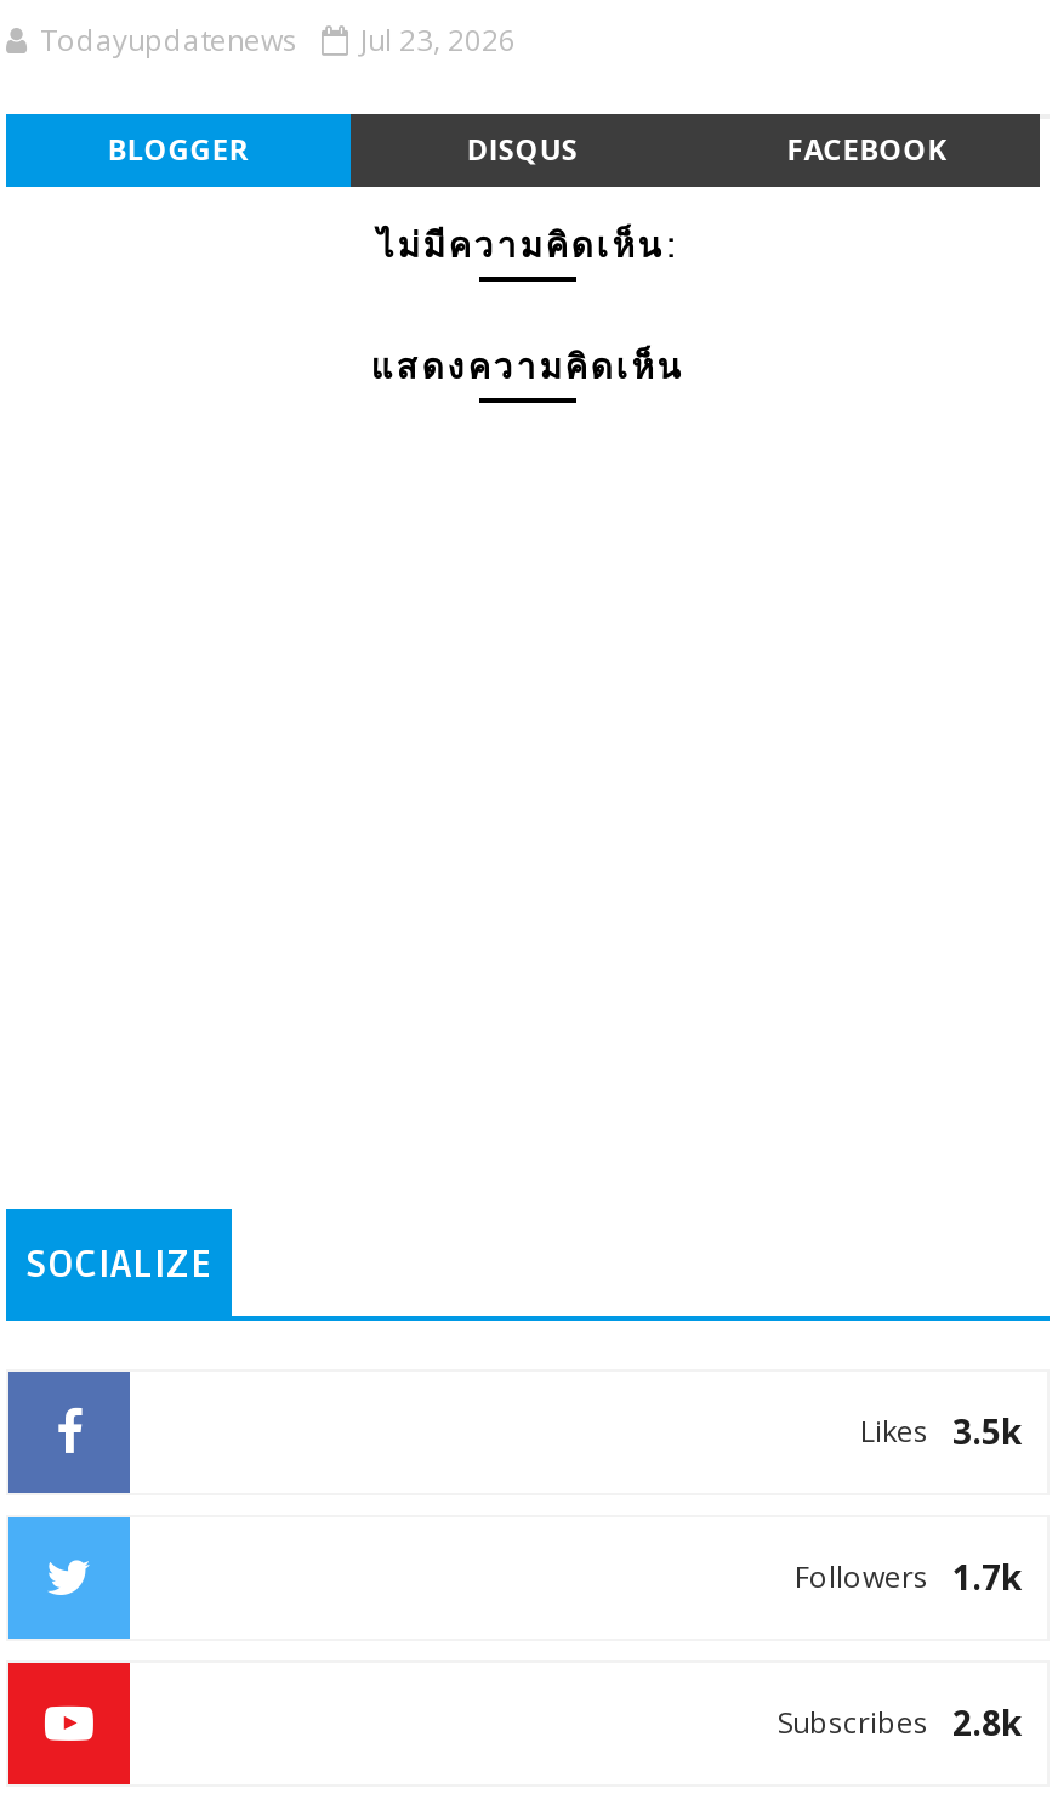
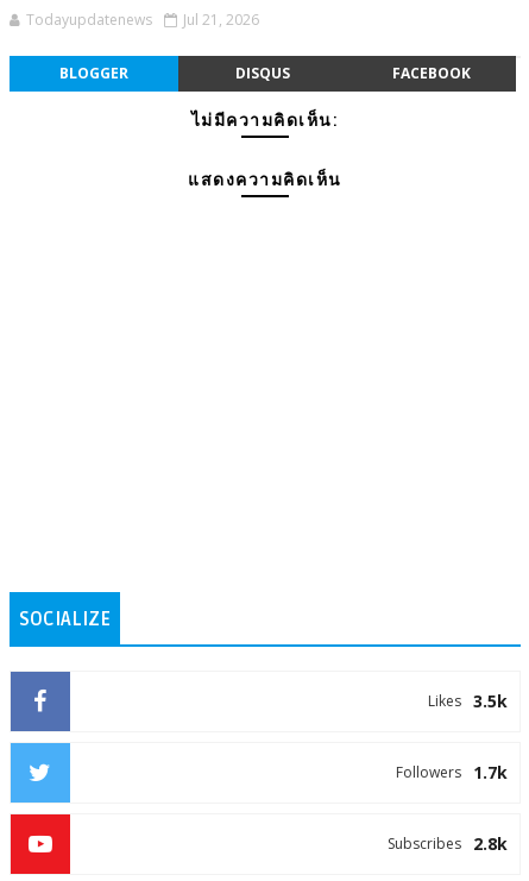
[40,20,516,61] Todayupdatenews Jul 23, 2026 -> [26,10,259,30] Todayupdatenews Jul 21, 2026

